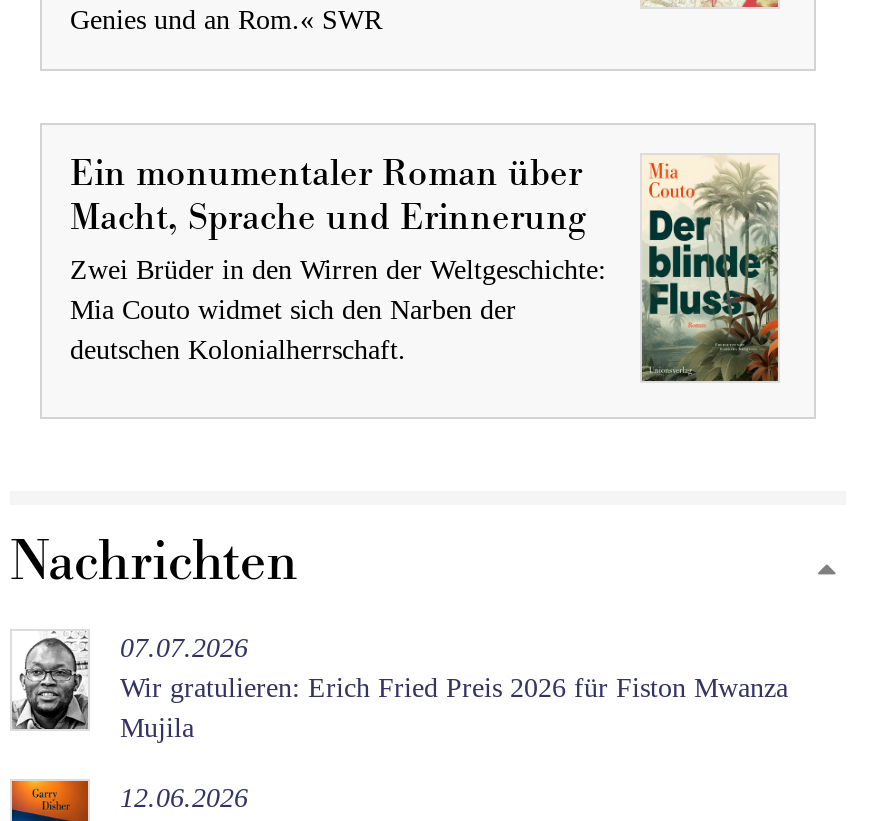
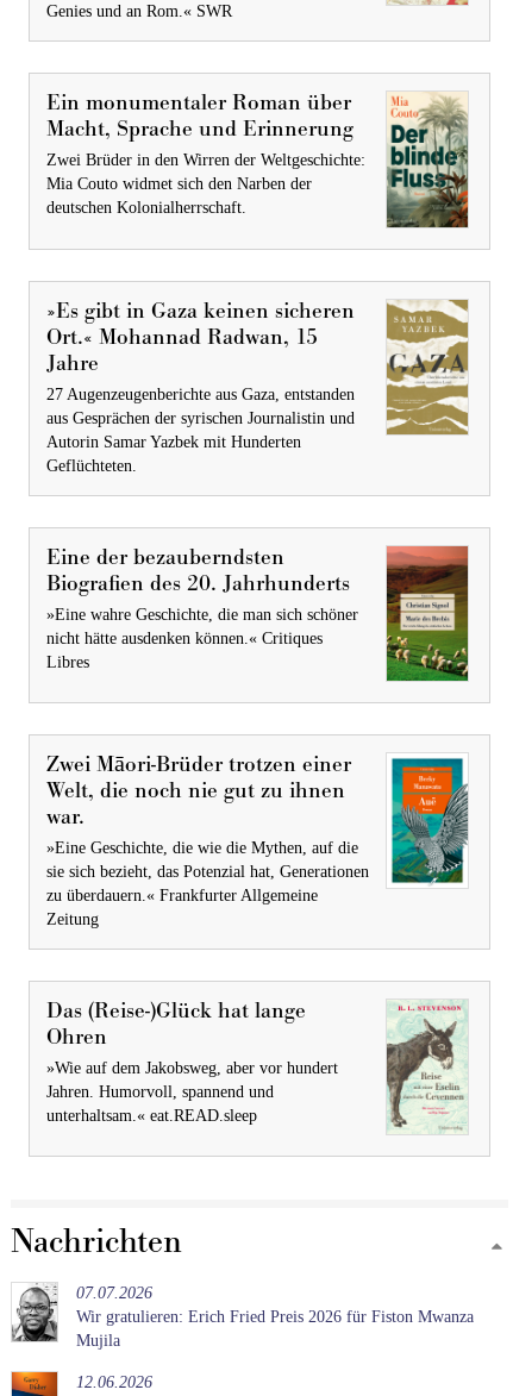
none -> [46,297,468,474] [image] | »Es gibt in Gaza keinen sicheren | Ort.« Mohannad Radwan, 15 | Jahre | 27 Augenzeugenberichte aus Gaza, entstanden | aus Gesprächen der syrischen Journalistin und | Autorin Samar Yazbek mit Hunderten | Geflüchteten.
none -> [46,544,469,683] [image] | Eine der bezauberndsten | Biografien des 20. Jahrhunderts | »Eine wahre Geschichte, die man sich schöner | nicht hätte ausdenken können.« Critiques | Libres
none -> [46,751,469,928] [image] | Zwei Māori-Brüder trotzen einer | Welt, die noch nie gut zu ihnen | war. | »Eine Geschichte, die wie die Mythen, auf die | sie sich bezieht, das Potenzial hat, Generationen | zu überdauern.« Frankfurter Allgemeine | Zeitung
none -> [46,997,468,1134] [image] | Das (Reise-)Glück hat lange | Ohren | »Wie auf dem Jakobsweg, aber vor hundert | Jahren. Humorvoll, spannend und | unterhaltsam.« eat.READ.sleep

